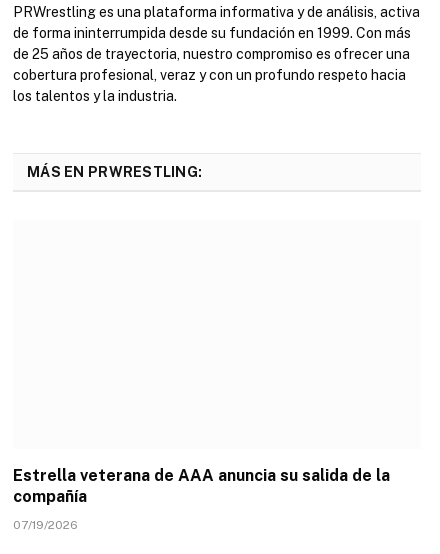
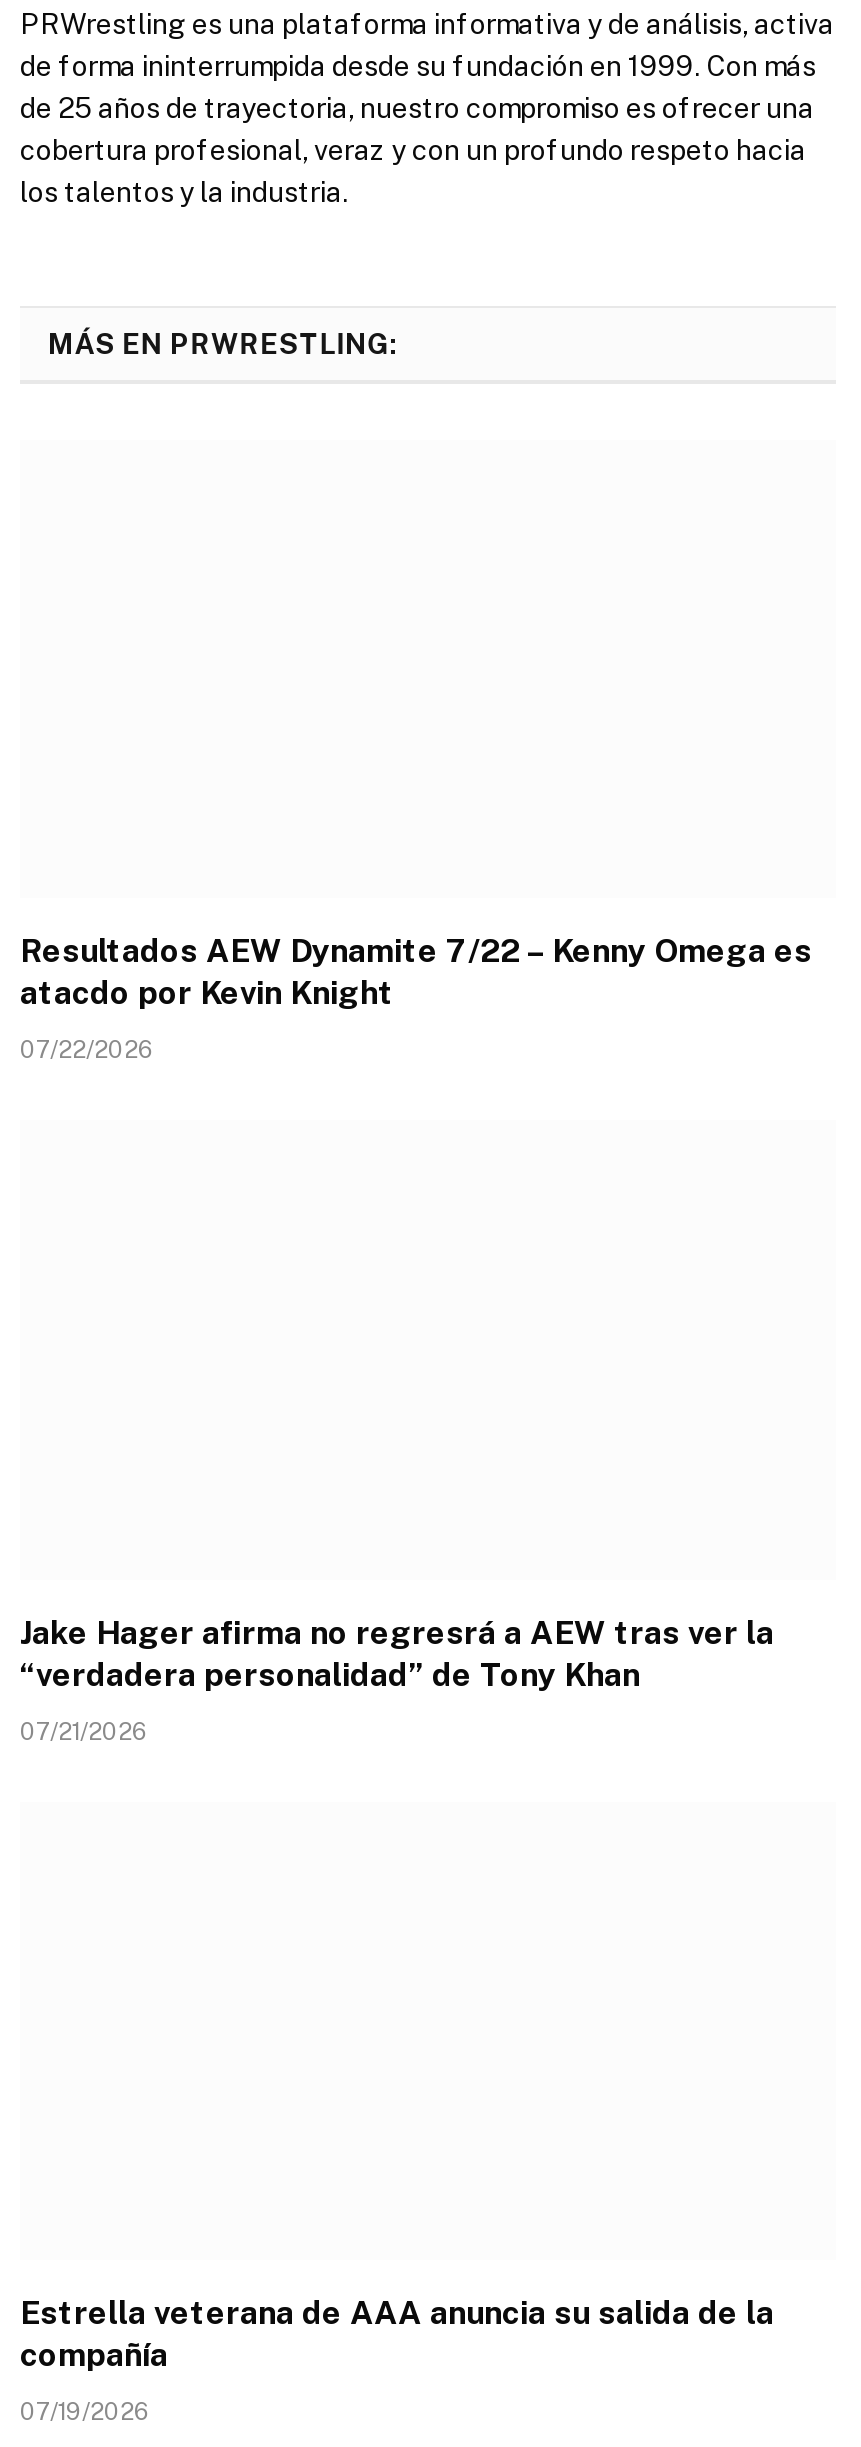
none -> [20,932,812,1064] Resultados AEW Dynamite 7/22 – Kenny Omega es | atacdo por Kevin Knight | 07/22/2026
none -> [20,1613,774,1745] Jake Hager afirma no regresrá a AEW tras ver la | “verdadera personalidad” de Tony Khan | 07/21/2026

